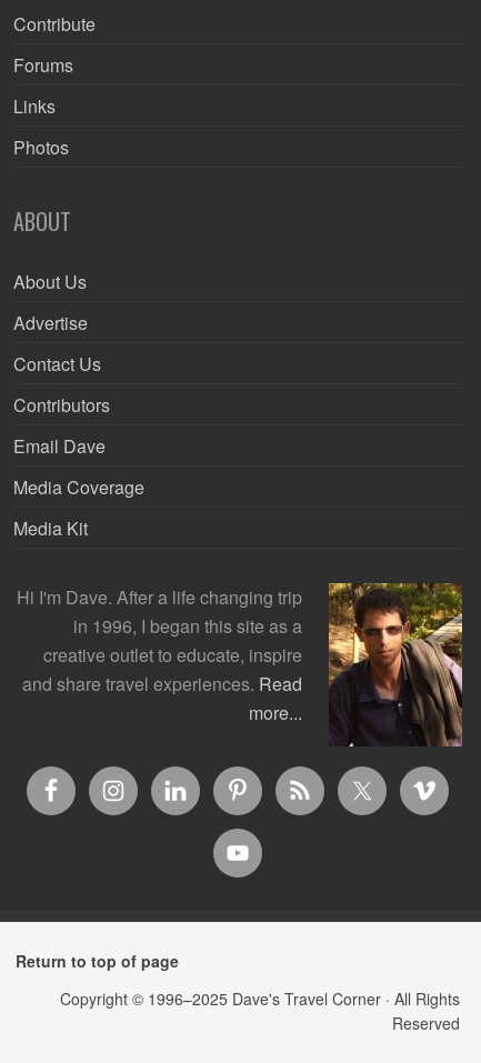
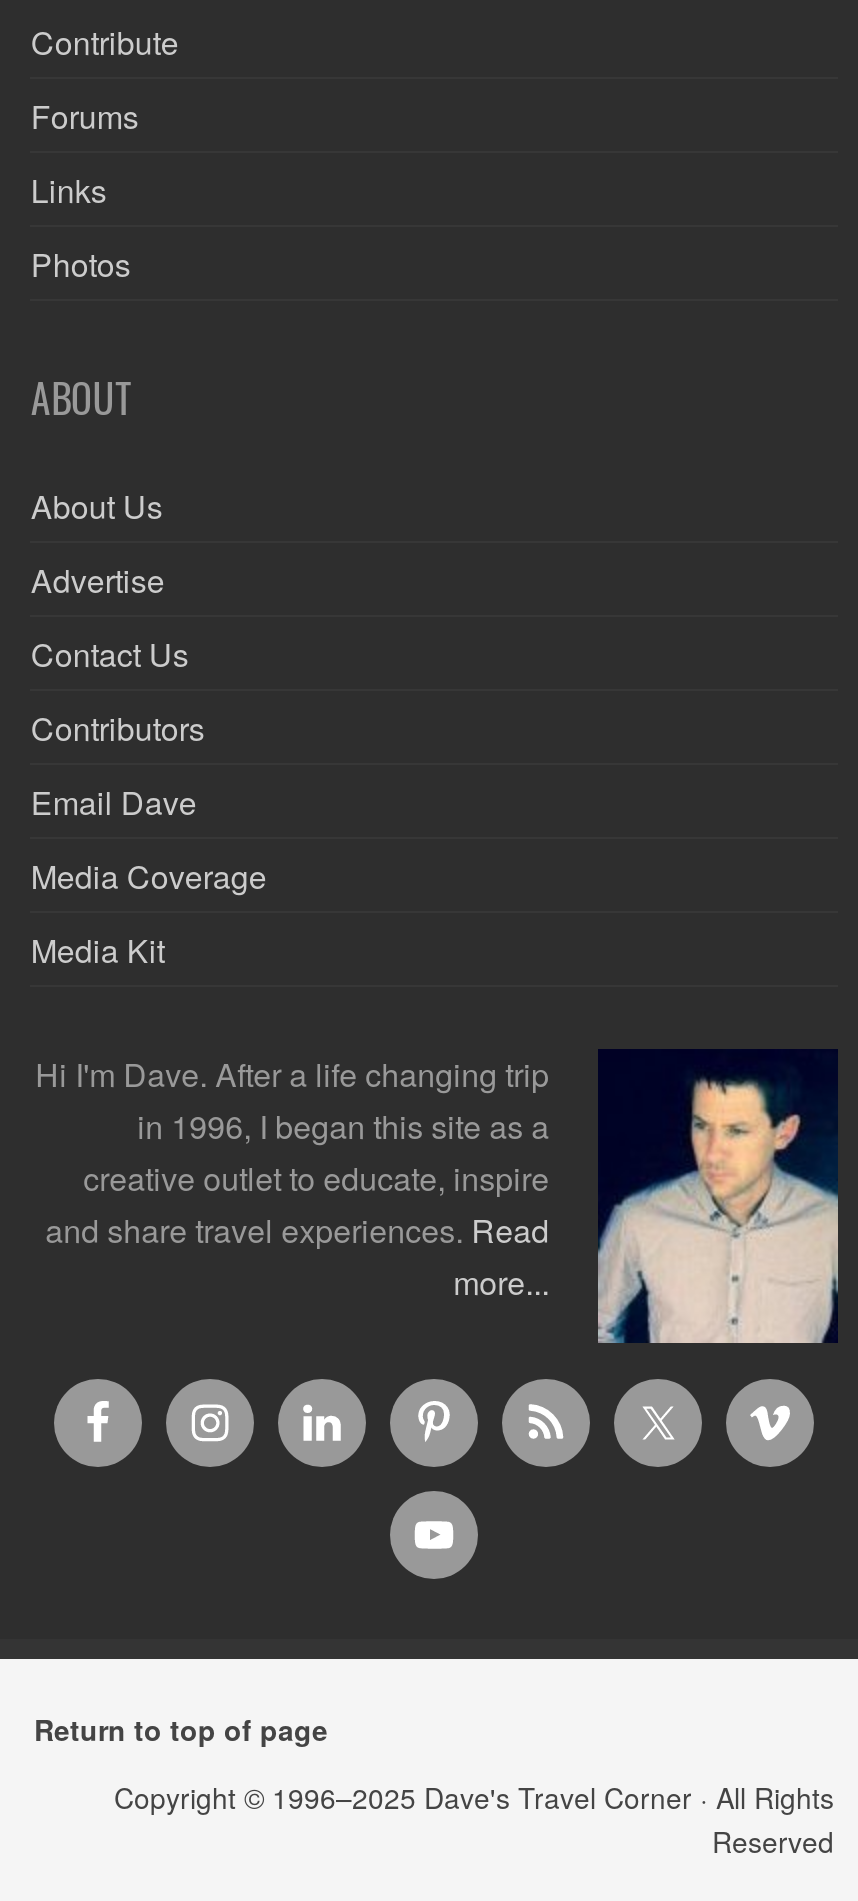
[328,582,463,748] [image] -> [596,1049,840,1345] [image]

